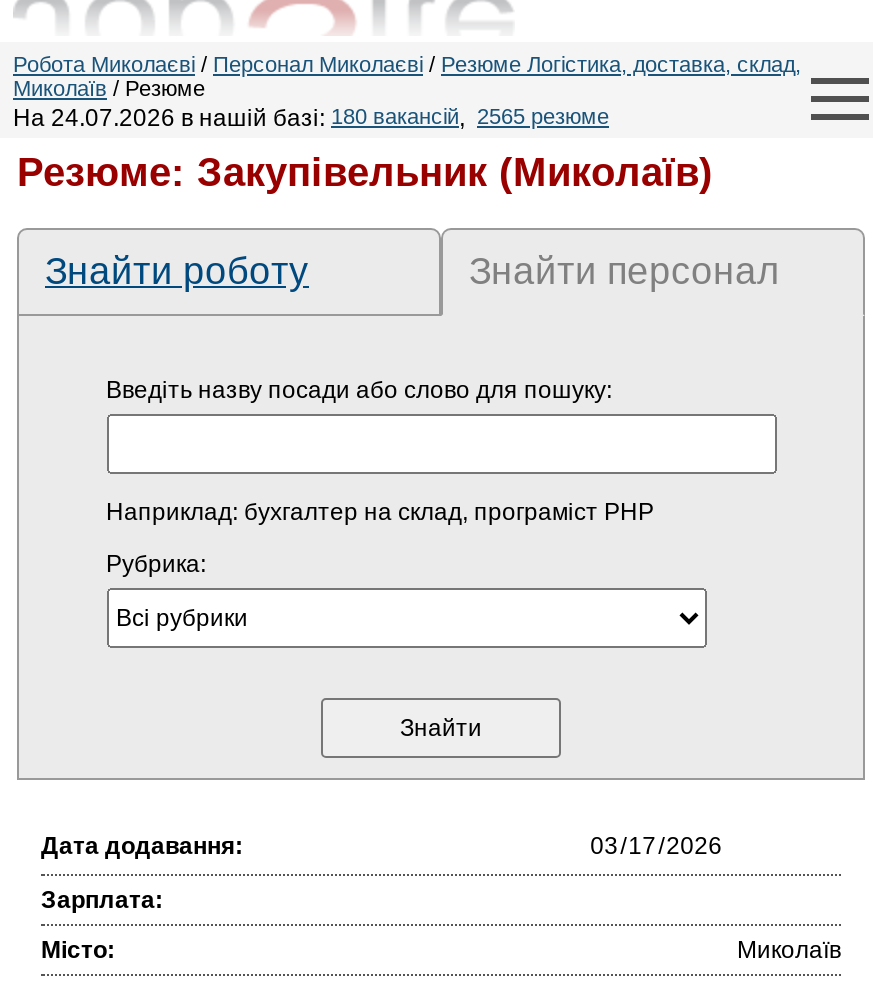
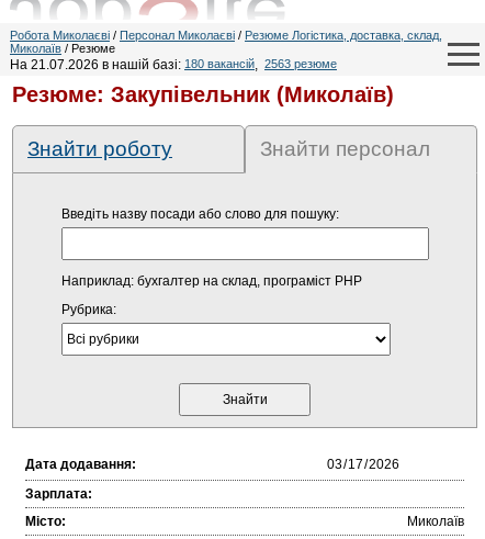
[13,104,609,132] На 24.07.2026 в нашій базі: 180 вакансій, 2565 резюме -> [10,57,337,72] На 21.07.2026 в нашій базі: 180 вакансій, 2563 резюме

